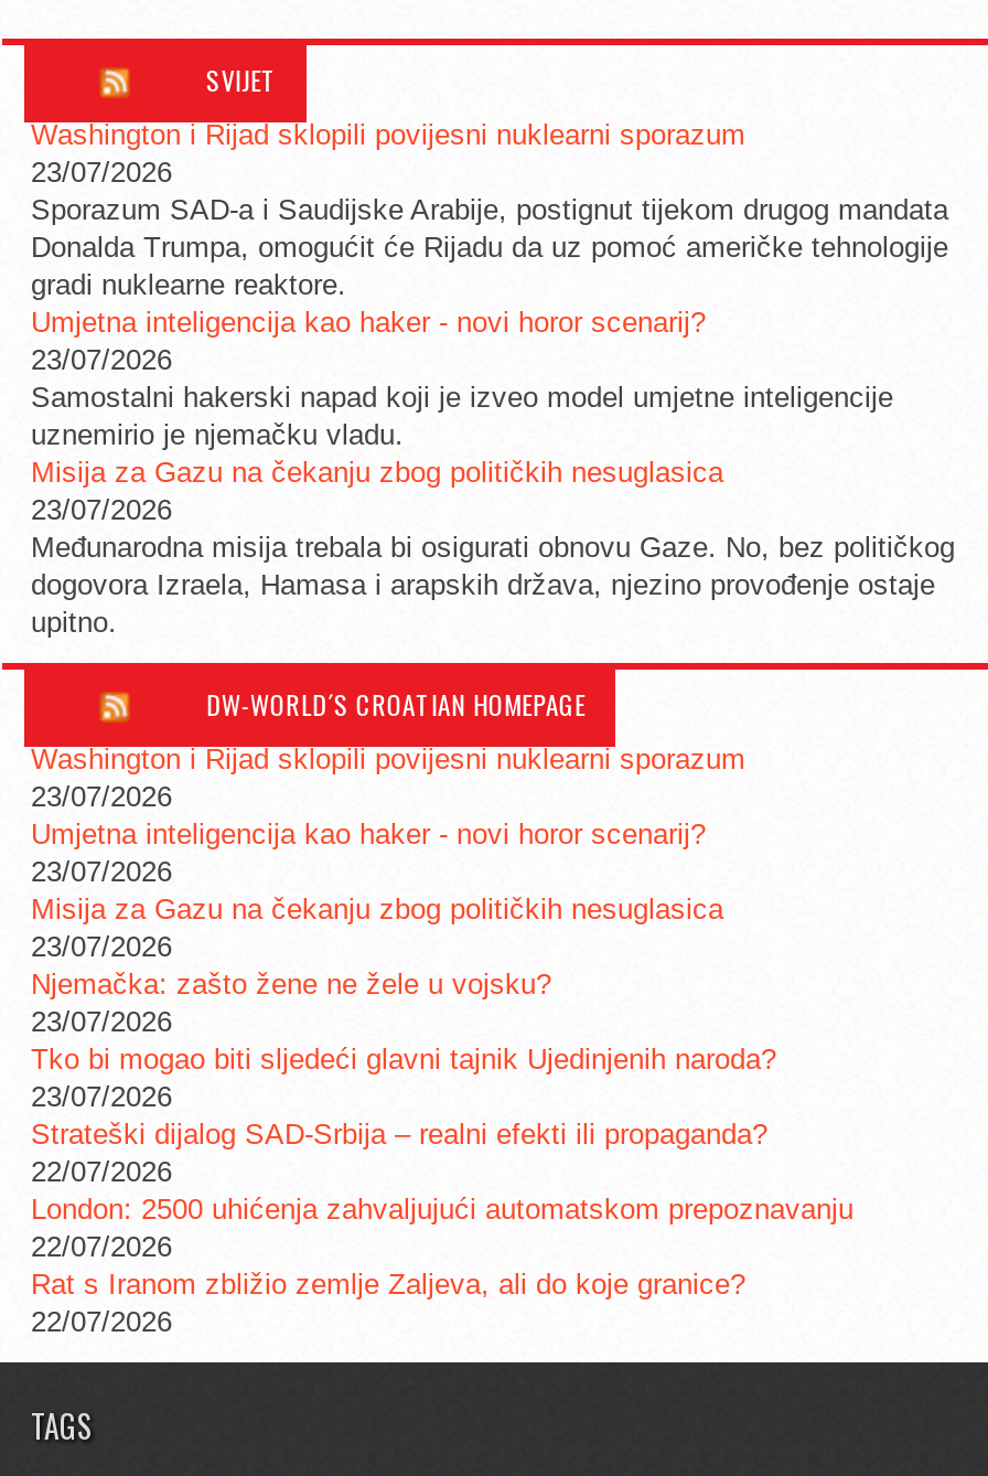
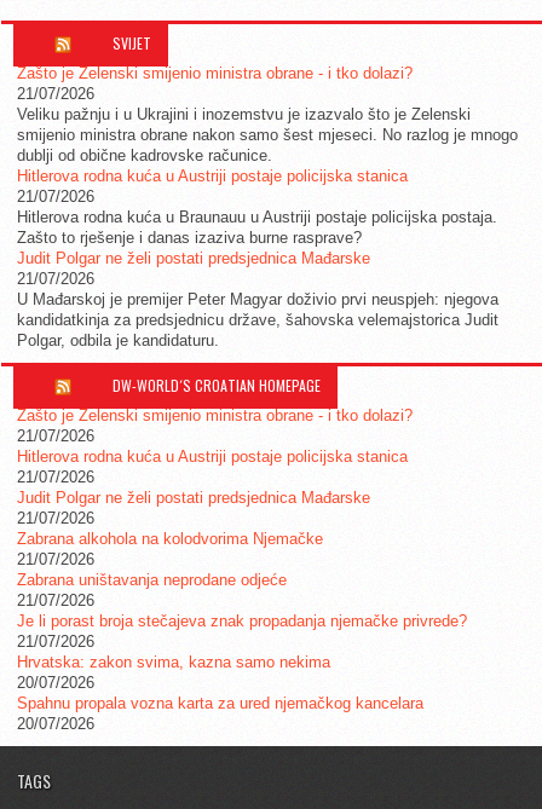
[31,117,955,638] Washington i Rijad sklopili povijesni nuklearni sporazum | 23/07/2026 | Sporazum SAD-a i Saudijske Arabije, postignut tijekom drugog mandata | Donalda Trumpa, omogućit će Rijadu da uz pomoć američke tehnologije | gradi nuklearne reaktore. | Umjetna inteligencija kao haker - novi horor scenarij? | 23/07/2026 | Samostalni hakerski napad koji je izveo model umjetne inteligencije | uznemirio je njemačku vladu. | Misija za Gazu na čekanju zbog političkih nesuglasica | 23/07/2026 | Međunarodna misija trebala bi osigurati obnovu Gaze. No, bez političkog | dogovora Izraela, Hamasa i arapskih država, njezino provođenje ostaje | upitno. -> [17,64,518,349] Zašto je Zelenski smijenio ministra obrane - i tko dolazi? | 21/07/2026 | Veliku pažnju i u Ukrajini i inozemstvu je izazvalo što je Zelenski | smijenio ministra obrane nakon samo šest mjeseci. No razlog je mnogo | dublji od obične kadrovske računice. | Hitlerova rodna kuća u Austriji postaje policijska stanica | 21/07/2026 | Hitlerova rodna kuća u Braunauu u Austriji postaje policijska postaja. | Zašto to rješenje i danas izaziva burne rasprave? | Judit Polgar ne želi postati predsjednica Mađarske | 21/07/2026 | U Mađarskoj je premijer Peter Magyar doživio prvi neuspjeh: njegova | kandidatkinja za predsjednicu države, šahovska velemajstorica Judit | Polgar, odbila je kandidaturu.
[31,741,853,1337] Washington i Rijad sklopili povijesni nuklearni sporazum | 23/07/2026 | Umjetna inteligencija kao haker - novi horor scenarij? | 23/07/2026 | Misija za Gazu na čekanju zbog političkih nesuglasica | 23/07/2026 | Njemačka: zašto žene ne žele u vojsku? | 23/07/2026 | Tko bi mogao biti sljedeći glavni tajnik Ujedinjenih naroda? | 23/07/2026 | Strateški dijalog SAD-Srbija – realni efekti ili propaganda? | 22/07/2026 | London: 2500 uhićenja zahvaljujući automatskom prepoznavanju | 22/07/2026 | Rat s Iranom zbližio zemlje Zaljeva, ali do koje granice? | 22/07/2026 -> [17,406,467,733] Zašto je Zelenski smijenio ministra obrane - i tko dolazi? | 21/07/2026 | Hitlerova rodna kuća u Austriji postaje policijska stanica | 21/07/2026 | Judit Polgar ne želi postati predsjednica Mađarske | 21/07/2026 | Zabrana alkohola na kolodvorima Njemačke | 21/07/2026 | Zabrana uništavanja neprodane odjeće | 21/07/2026 | Je li porast broja stečajeva znak propadanja njemačke privrede? | 21/07/2026 | Hrvatska: zakon svima, kazna samo nekima | 20/07/2026 | Spahnu propala vozna karta za ured njemačkog kancelara | 20/07/2026

